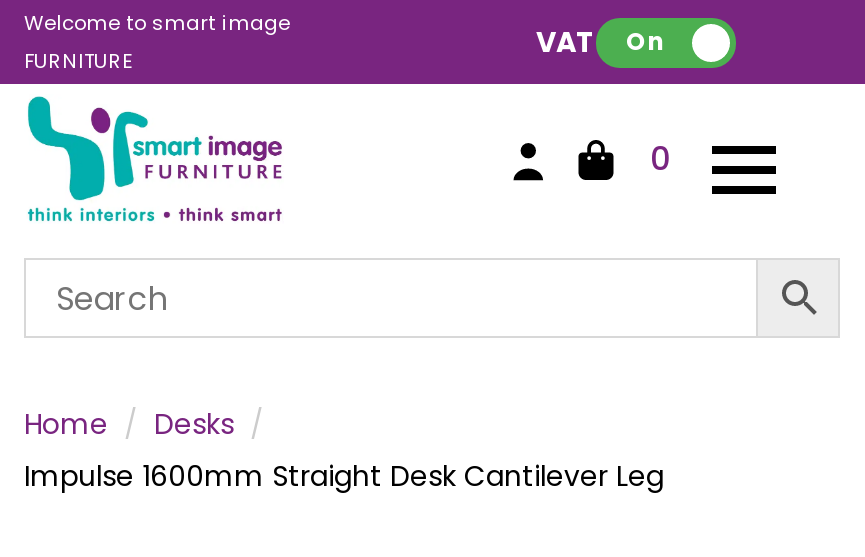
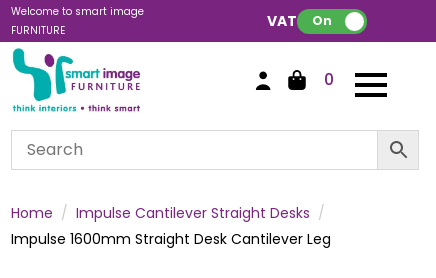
[154,405,234,445] Desks -> [76,203,310,223] Impulse Cantilever Straight Desks

